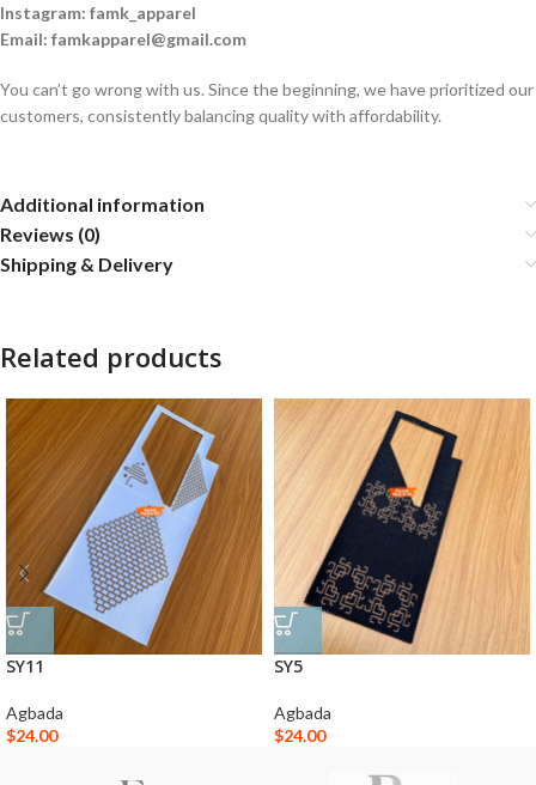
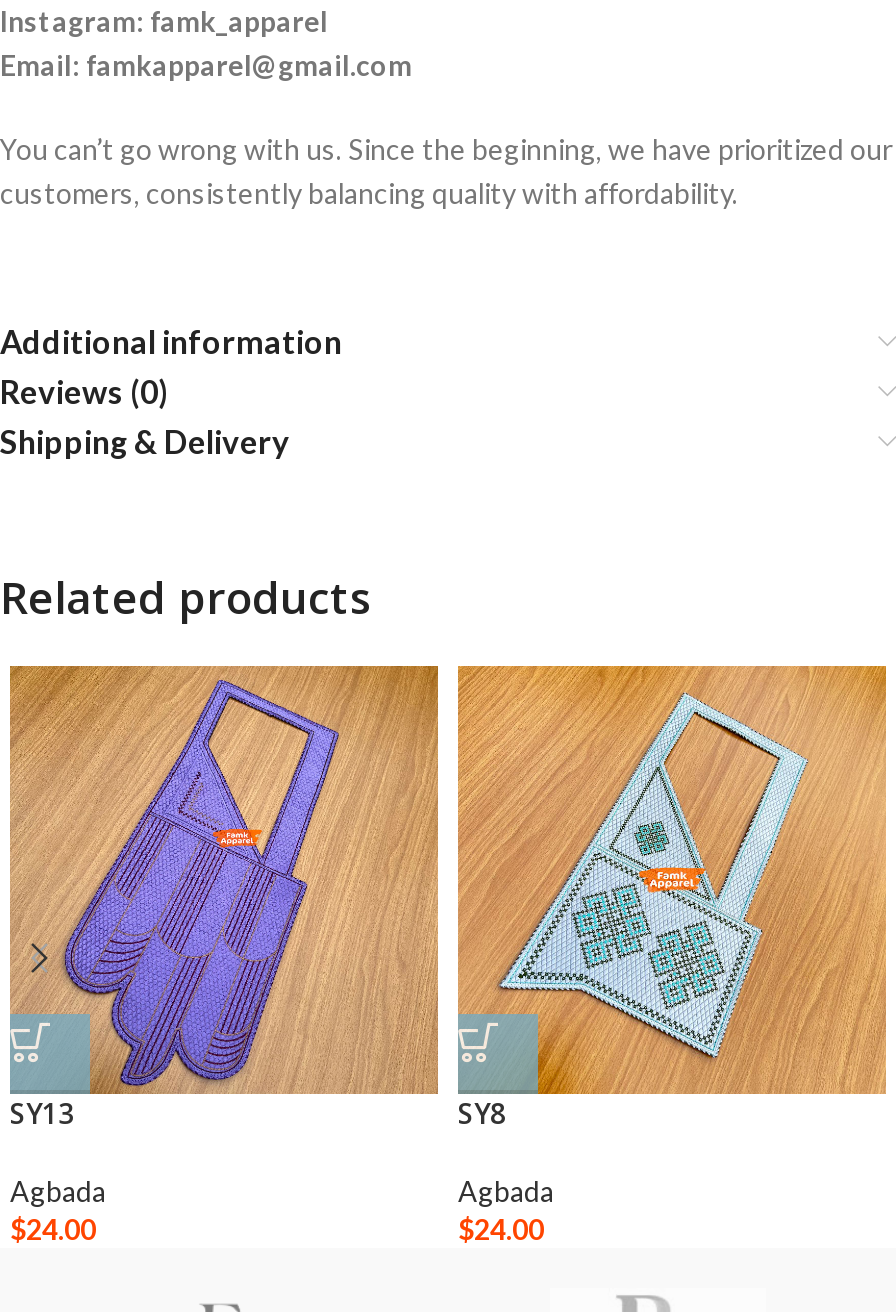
[6,398,262,678] [image] | SY11 -> [8,664,440,1133] [image] | SY13
[274,398,530,678] [image] | SY5 -> [458,664,888,1133] [image] | SY8

